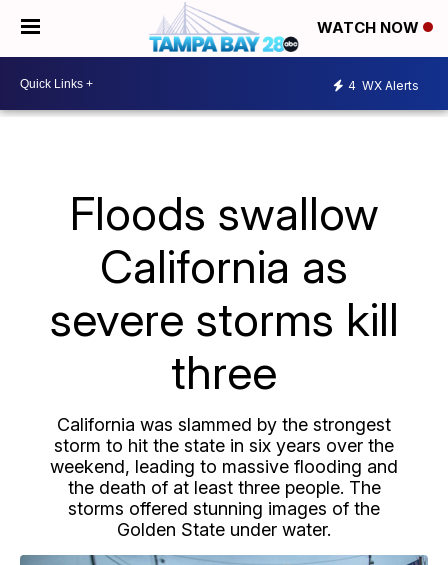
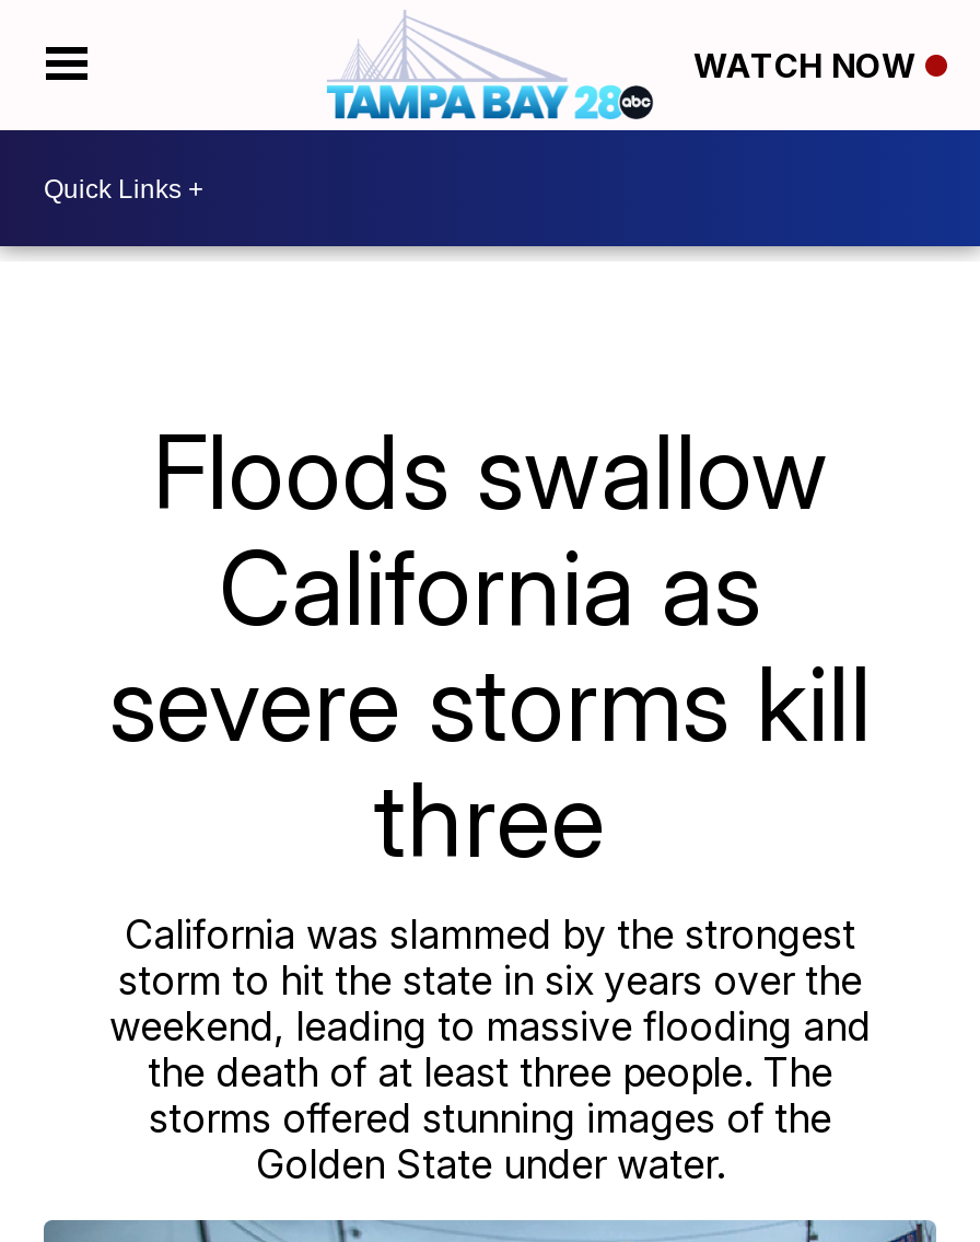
[348,77,419,92] 4 WX Alerts -> none

